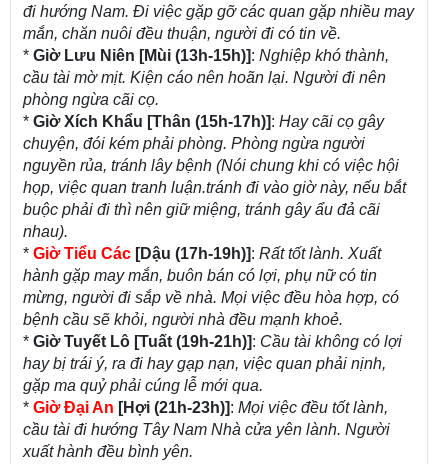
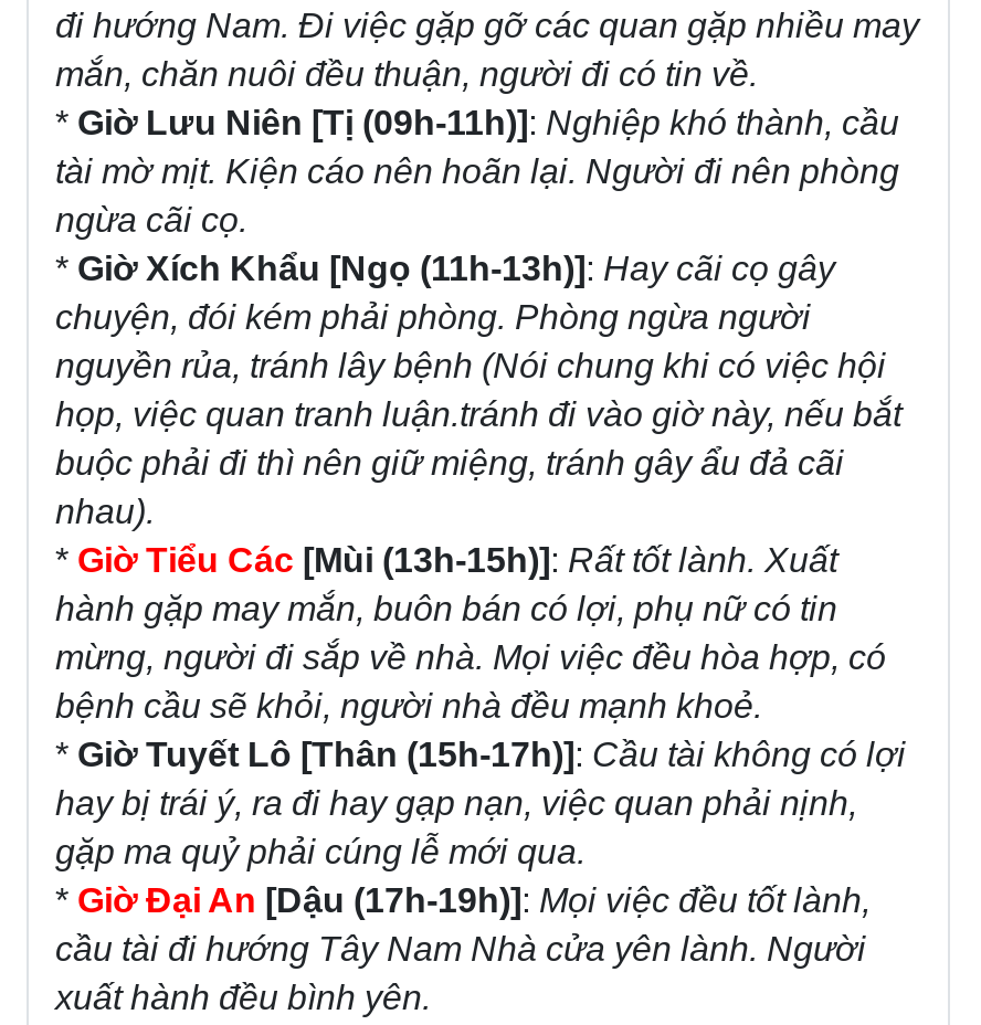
[23,47,389,130] * Giờ Lưu Niên [Mùi (13h-15h)]: Nghiệp khó thành, | cầu tài mờ mịt. Kiện cáo nên hoãn lại. Người đi nên | phòng ngừa cãi cọ. | * Giờ Xích Khẩu [Thân (15h-17h)]: Hay cãi cọ gây -> [55,104,899,288] * Giờ Lưu Niên [Tị (09h-11h)]: Nghiệp khó thành, cầu | tài mờ mịt. Kiện cáo nên hoãn lại. Người đi nên phòng | ngừa cãi cọ. | * Giờ Xích Khẩu [Ngọ (11h-13h)]: Hay cãi cọ gây
[23,245,381,262] * Giờ Tiểu Các [Dậu (17h-19h)]: Rất tốt lành. Xuất -> [55,542,837,579] * Giờ Tiểu Các [Mùi (13h-15h)]: Rất tốt lành. Xuất
[23,333,402,350] * Giờ Tuyết Lô [Tuất (19h-21h)]: Cầu tài không có lợi -> [55,736,906,774] * Giờ Tuyết Lô [Thân (15h-17h)]: Cầu tài không có lợi
[23,399,388,416] * Giờ Đại An [Hợi (21h-23h)]: Mọi việc đều tốt lành, -> [55,882,871,920] * Giờ Đại An [Dậu (17h-19h)]: Mọi việc đều tốt lành,

